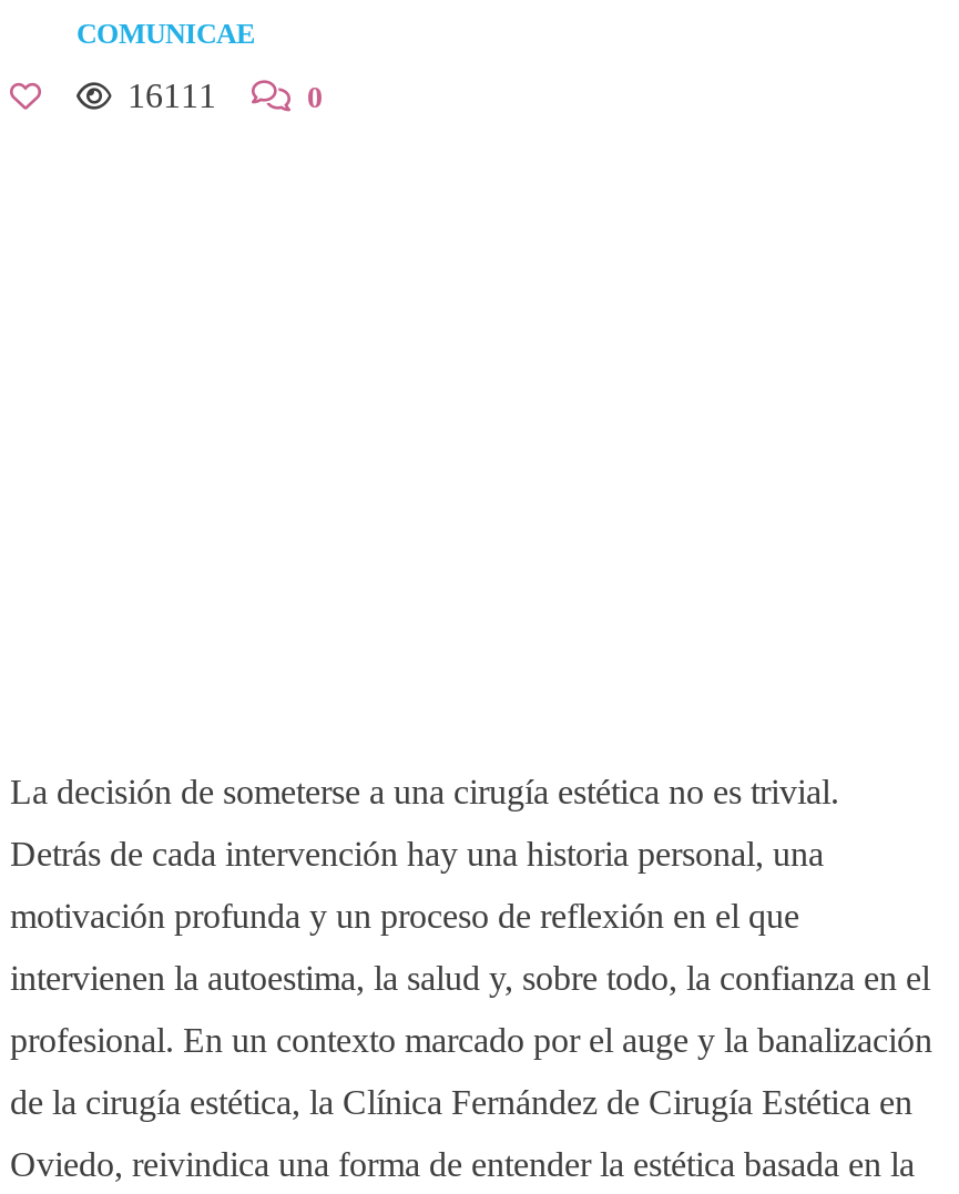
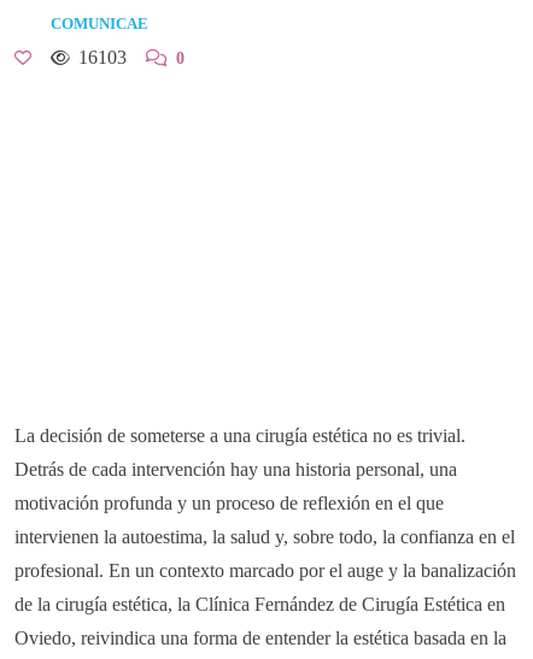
[127,76,216,114] 16111 -> [78,47,127,67] 16103

